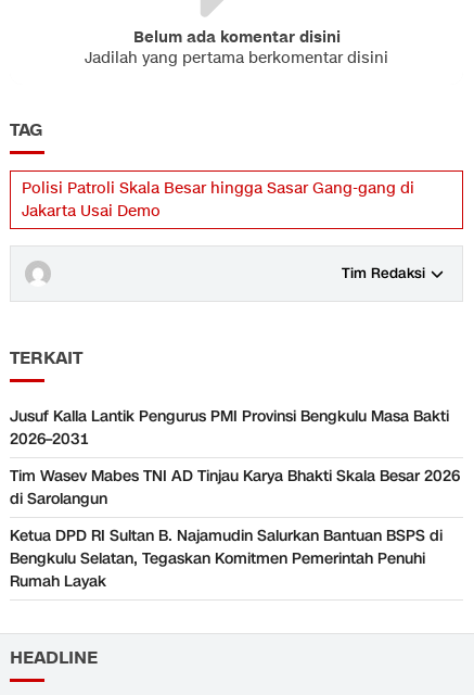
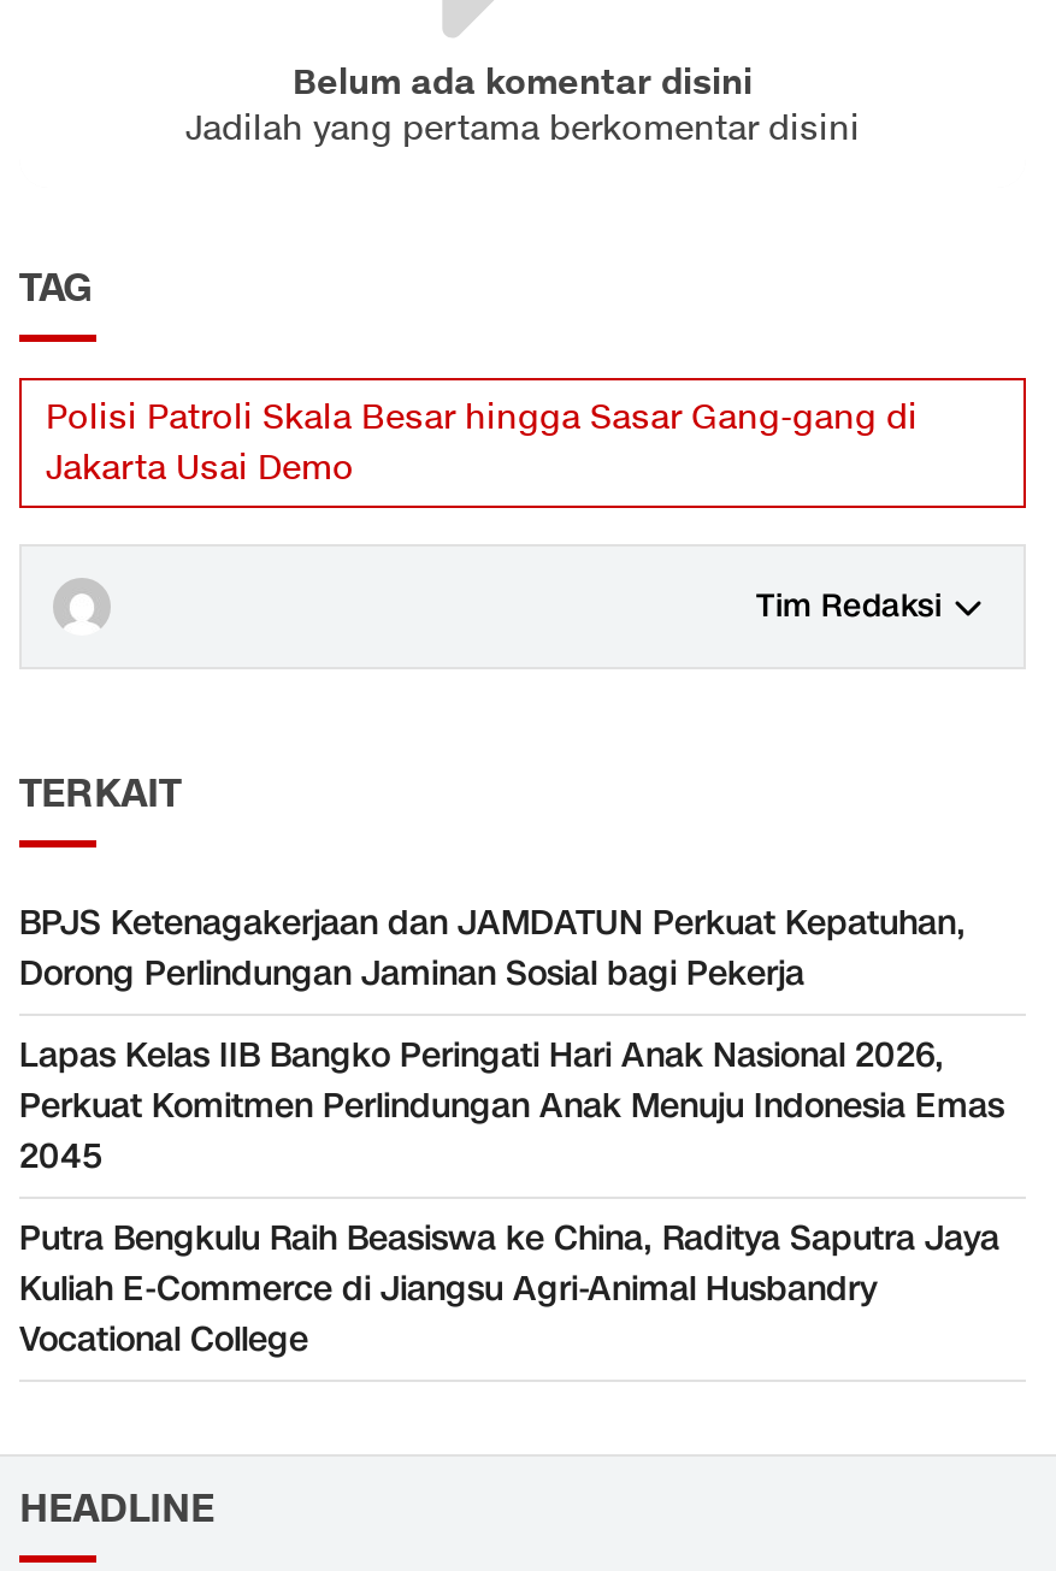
[10,406,449,450] Jusuf Kalla Lantik Pengurus PMI Provinsi Bengkulu Masa Bakti | 2026–2031 -> [19,901,966,997] BPJS Ketenagakerjaan dan JAMDATUN Perkuat Kepatuhan, | Dorong Perlindungan Jaminan Sosial bagi Pekerja
[10,466,460,509] Tim Wasev Mabes TNI AD Tinjau Karya Bhakti Skala Besar 2026 | di Sarolangun -> [19,1033,1004,1180] Lapas Kelas IIB Bangko Peringati Hari Anak Nasional 2026, | Perkuat Komitmen Perlindungan Anak Menuju Indonesia Emas | 2045
[10,526,443,592] Ketua DPD RI Sultan B. Najamudin Salurkan Bantuan BSPS di | Bengkulu Selatan, Tegaskan Komitmen Pemerintah Penuhi | Rumah Layak -> [19,1216,999,1363] Putra Bengkulu Raih Beasiswa ke China, Raditya Saputra Jaya | Kuliah E-Commerce di Jiangsu Agri-Animal Husbandry | Vocational College

